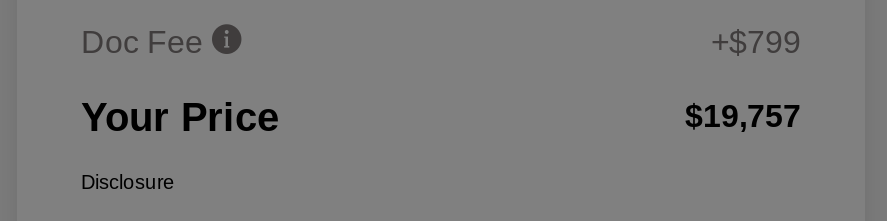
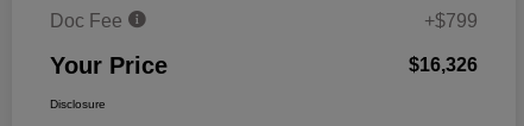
[685,99,801,133] $19,757 -> [409,54,478,75] $16,326

